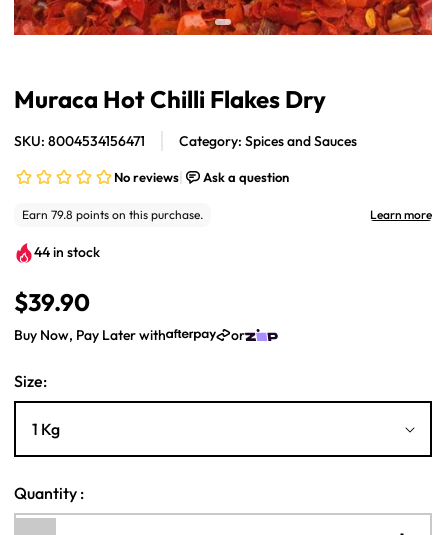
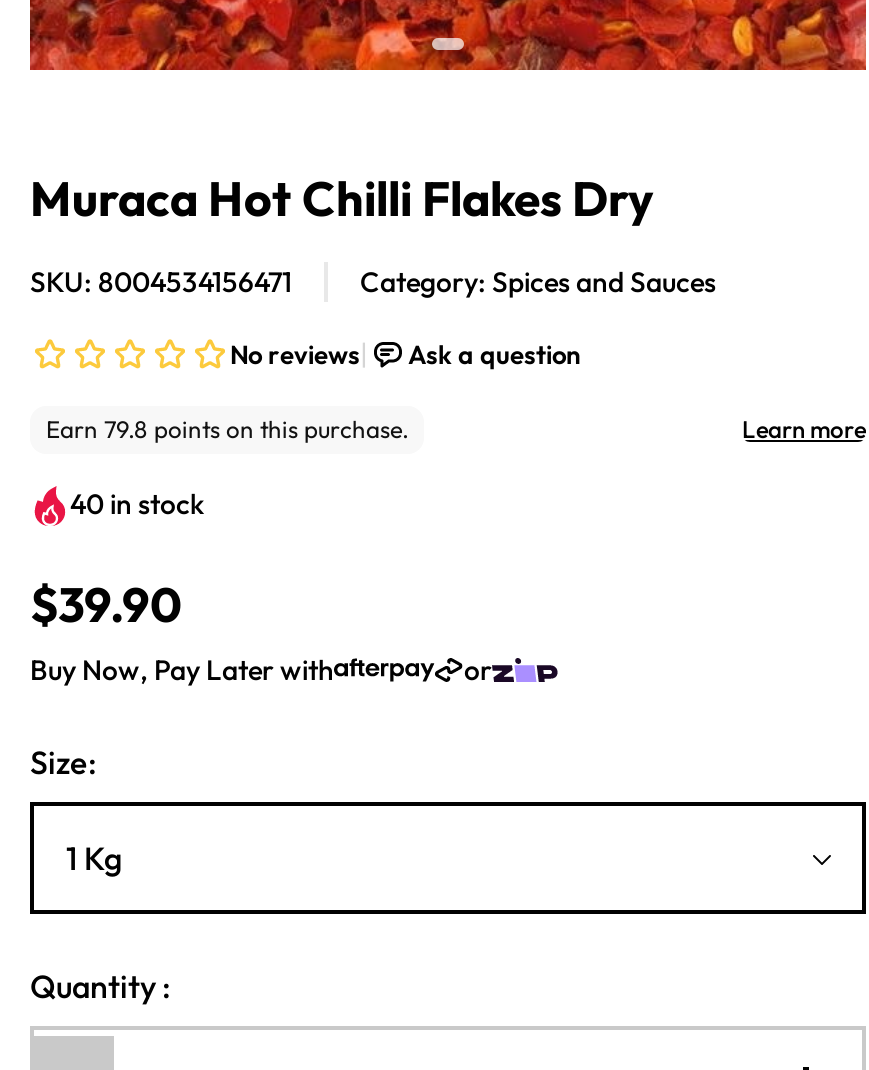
[34,243,100,261] 44 in stock -> [70,486,204,522] 40 in stock

